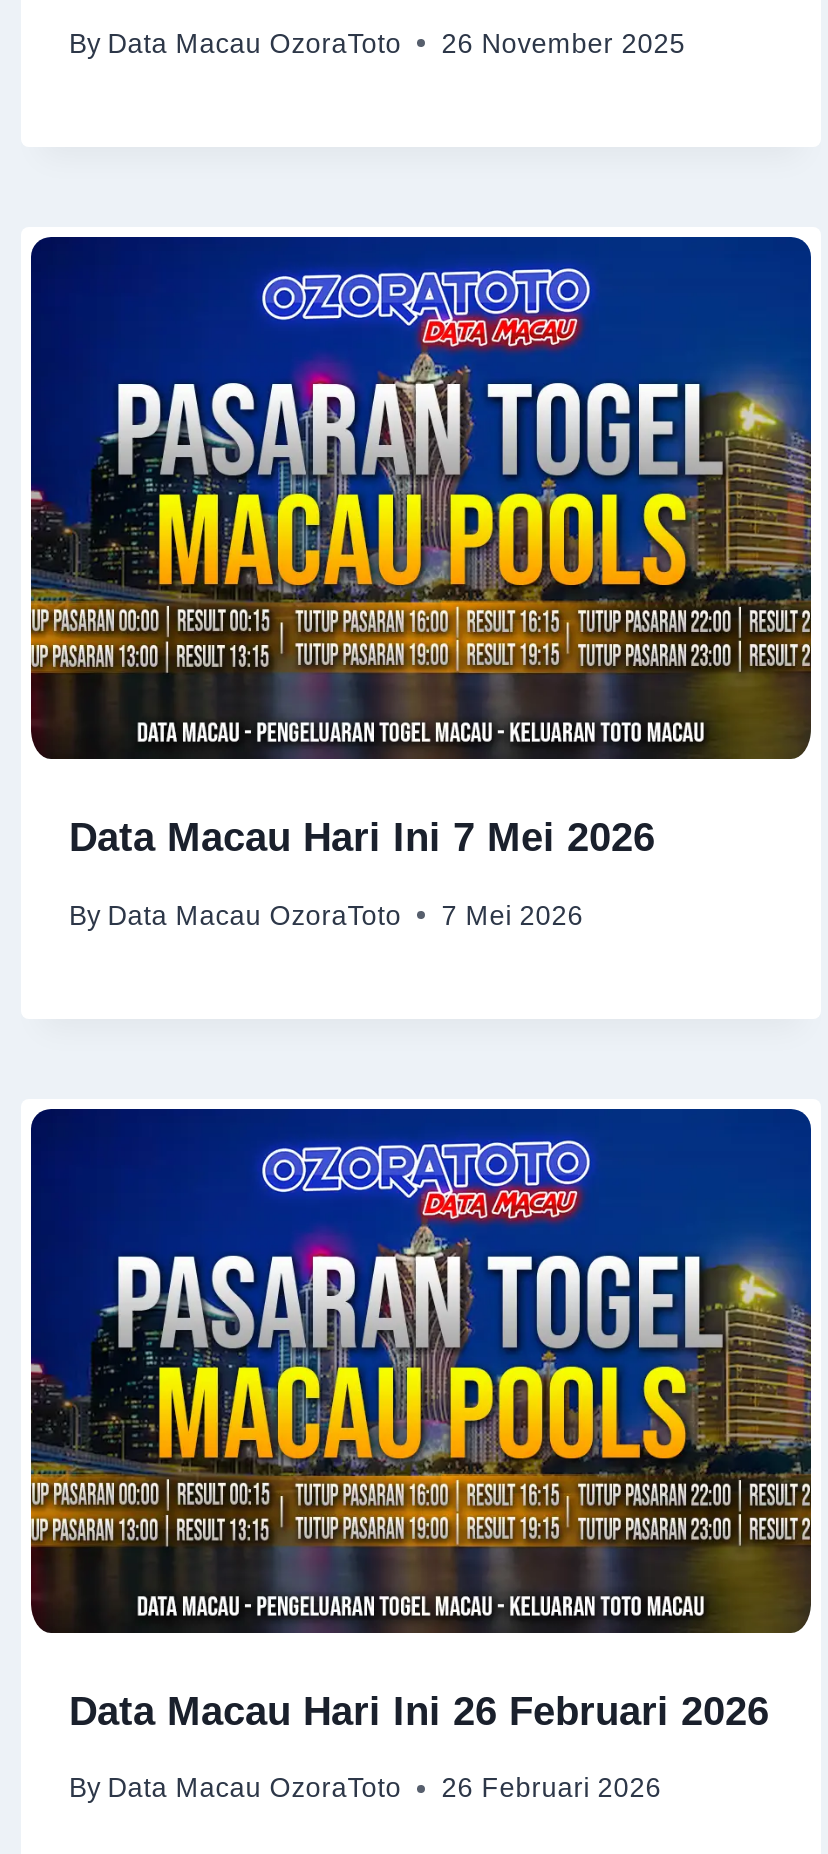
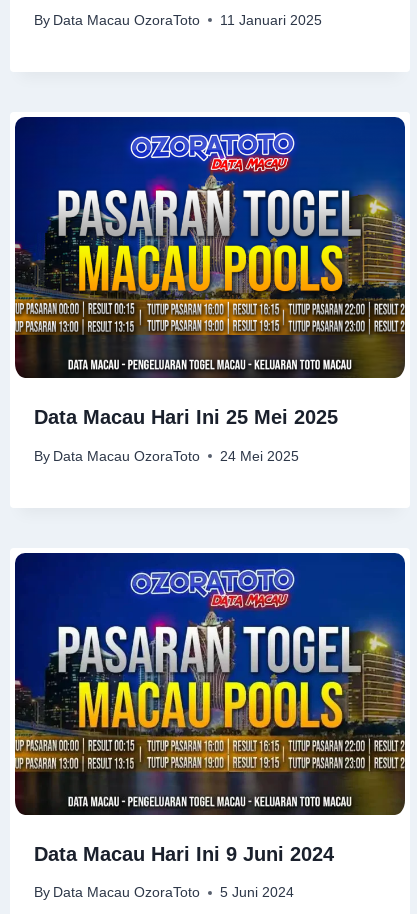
[69,28,685,58] By Data Macau OzoraToto 26 November 2025 -> [34,13,322,28] By Data Macau OzoraToto 11 Januari 2025
[69,816,655,860] Data Macau Hari Ini 7 Mei 2026 -> [34,406,338,428] Data Macau Hari Ini 25 Mei 2025
[69,901,583,931] By Data Macau OzoraToto 7 Mei 2026 -> [34,449,299,464] By Data Macau OzoraToto 24 Mei 2025
[69,1688,769,1732] Data Macau Hari Ini 26 Februari 2026 -> [34,843,334,865] Data Macau Hari Ini 9 Juni 2024
[69,1773,661,1803] By Data Macau OzoraToto 26 Februari 2026 -> [34,885,294,900] By Data Macau OzoraToto 5 Juni 2024

